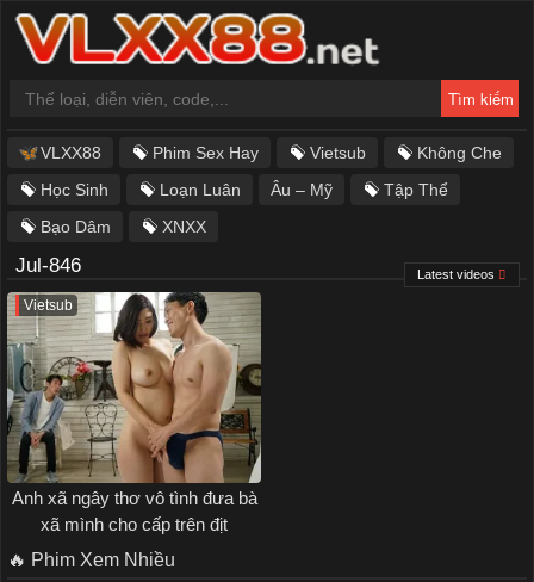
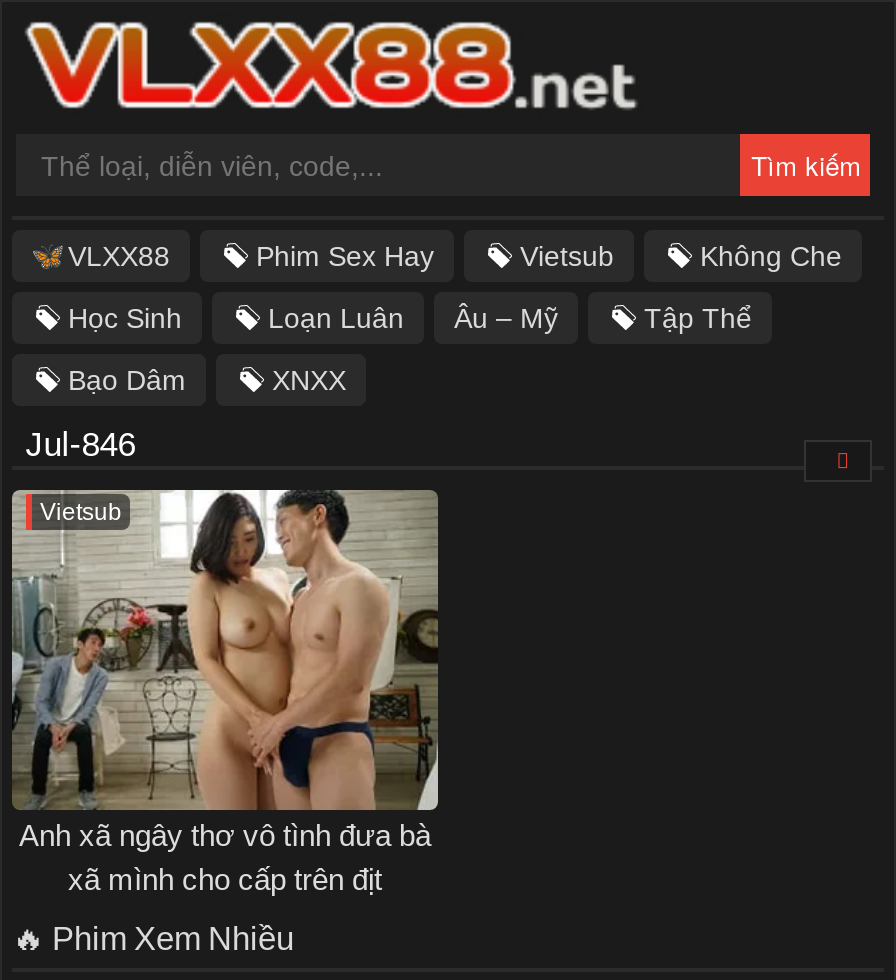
[417,268,495,282] Latest videos -> none

